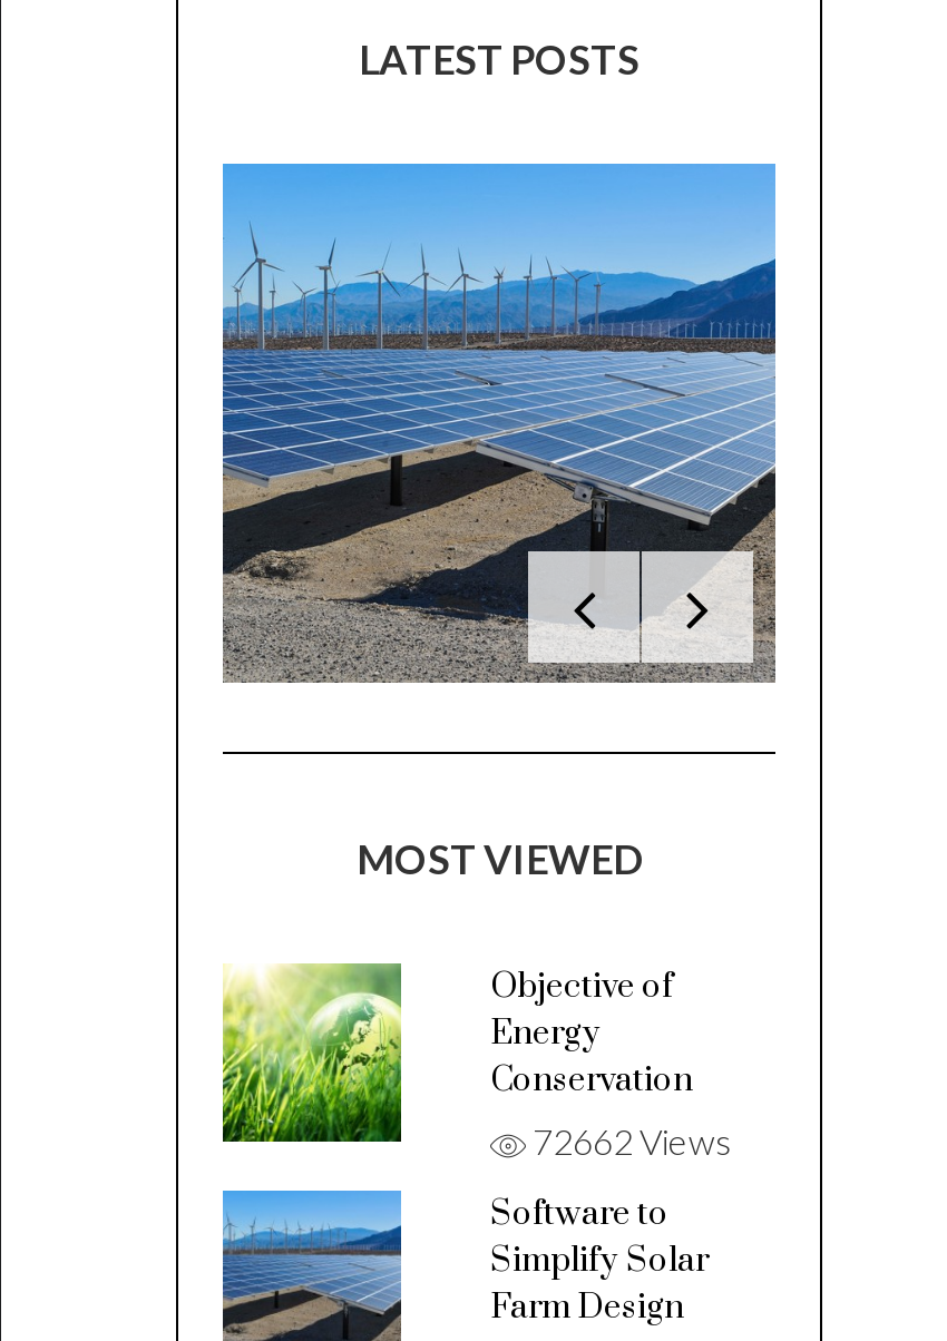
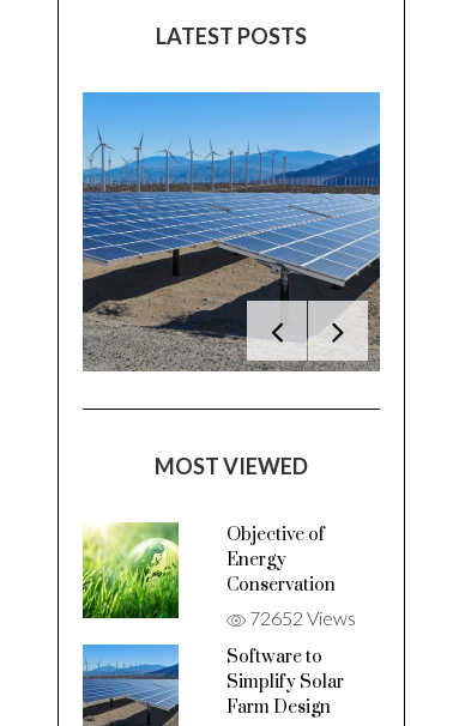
[526,1118,731,1161] 72662 Views -> [246,606,356,629] 72652 Views

